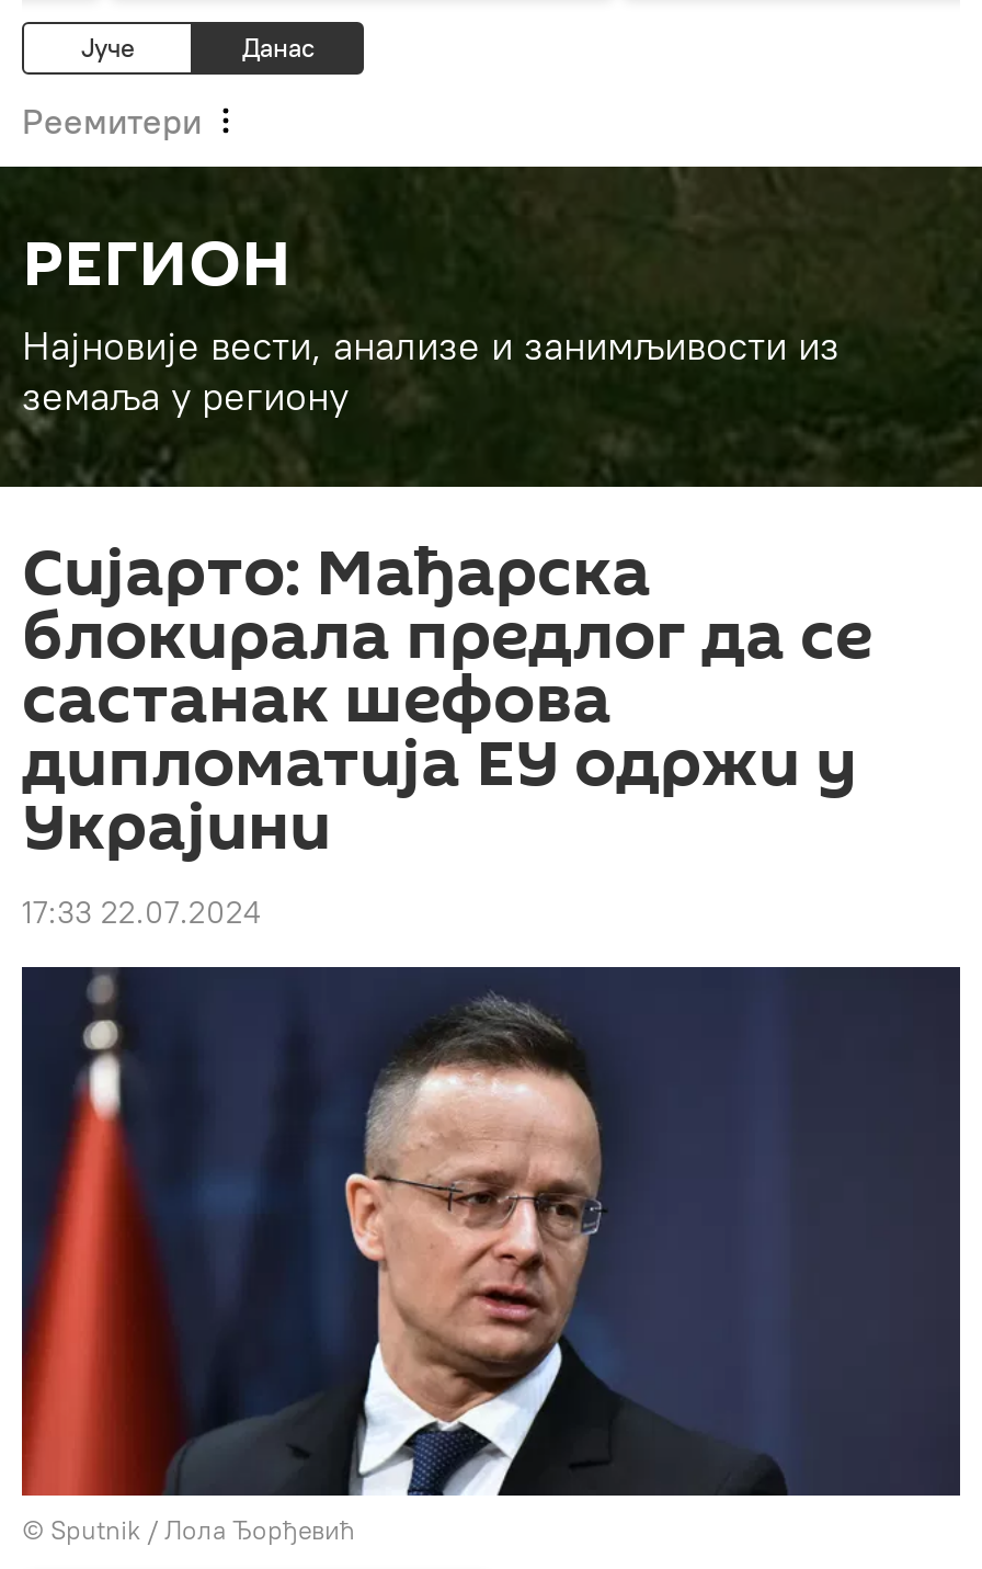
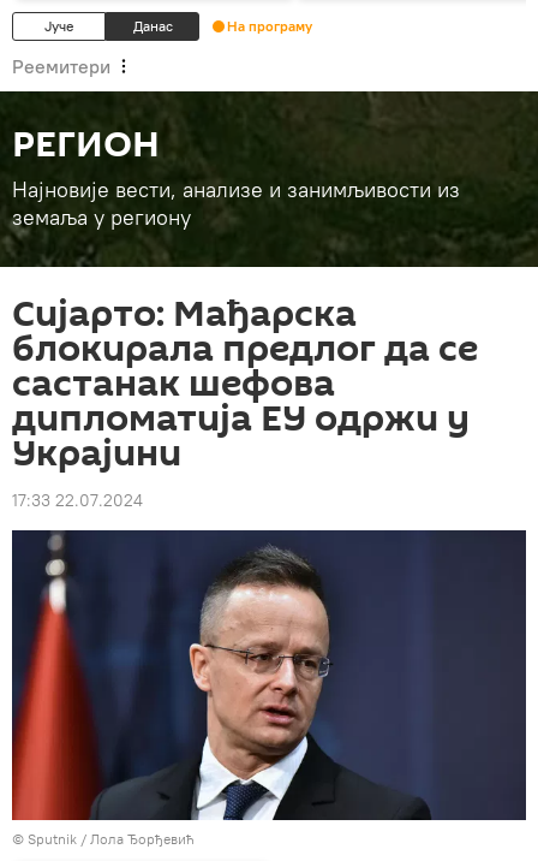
none -> [227,17,312,35] На програму

